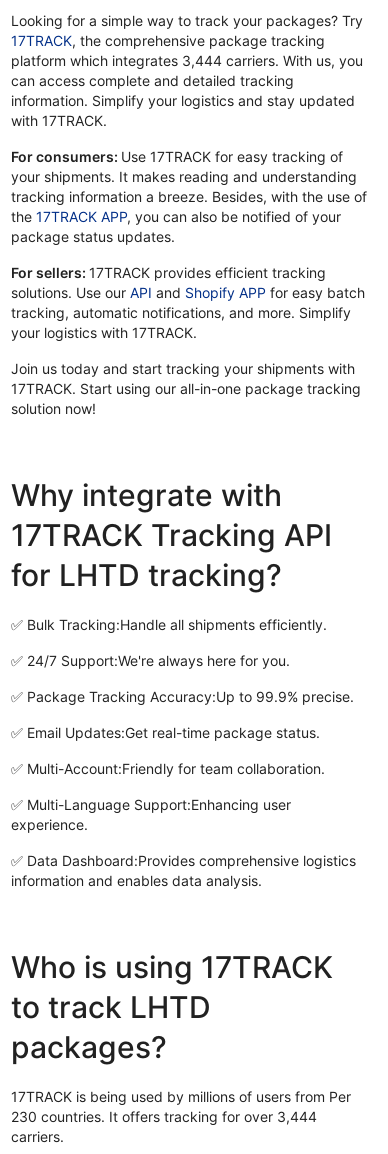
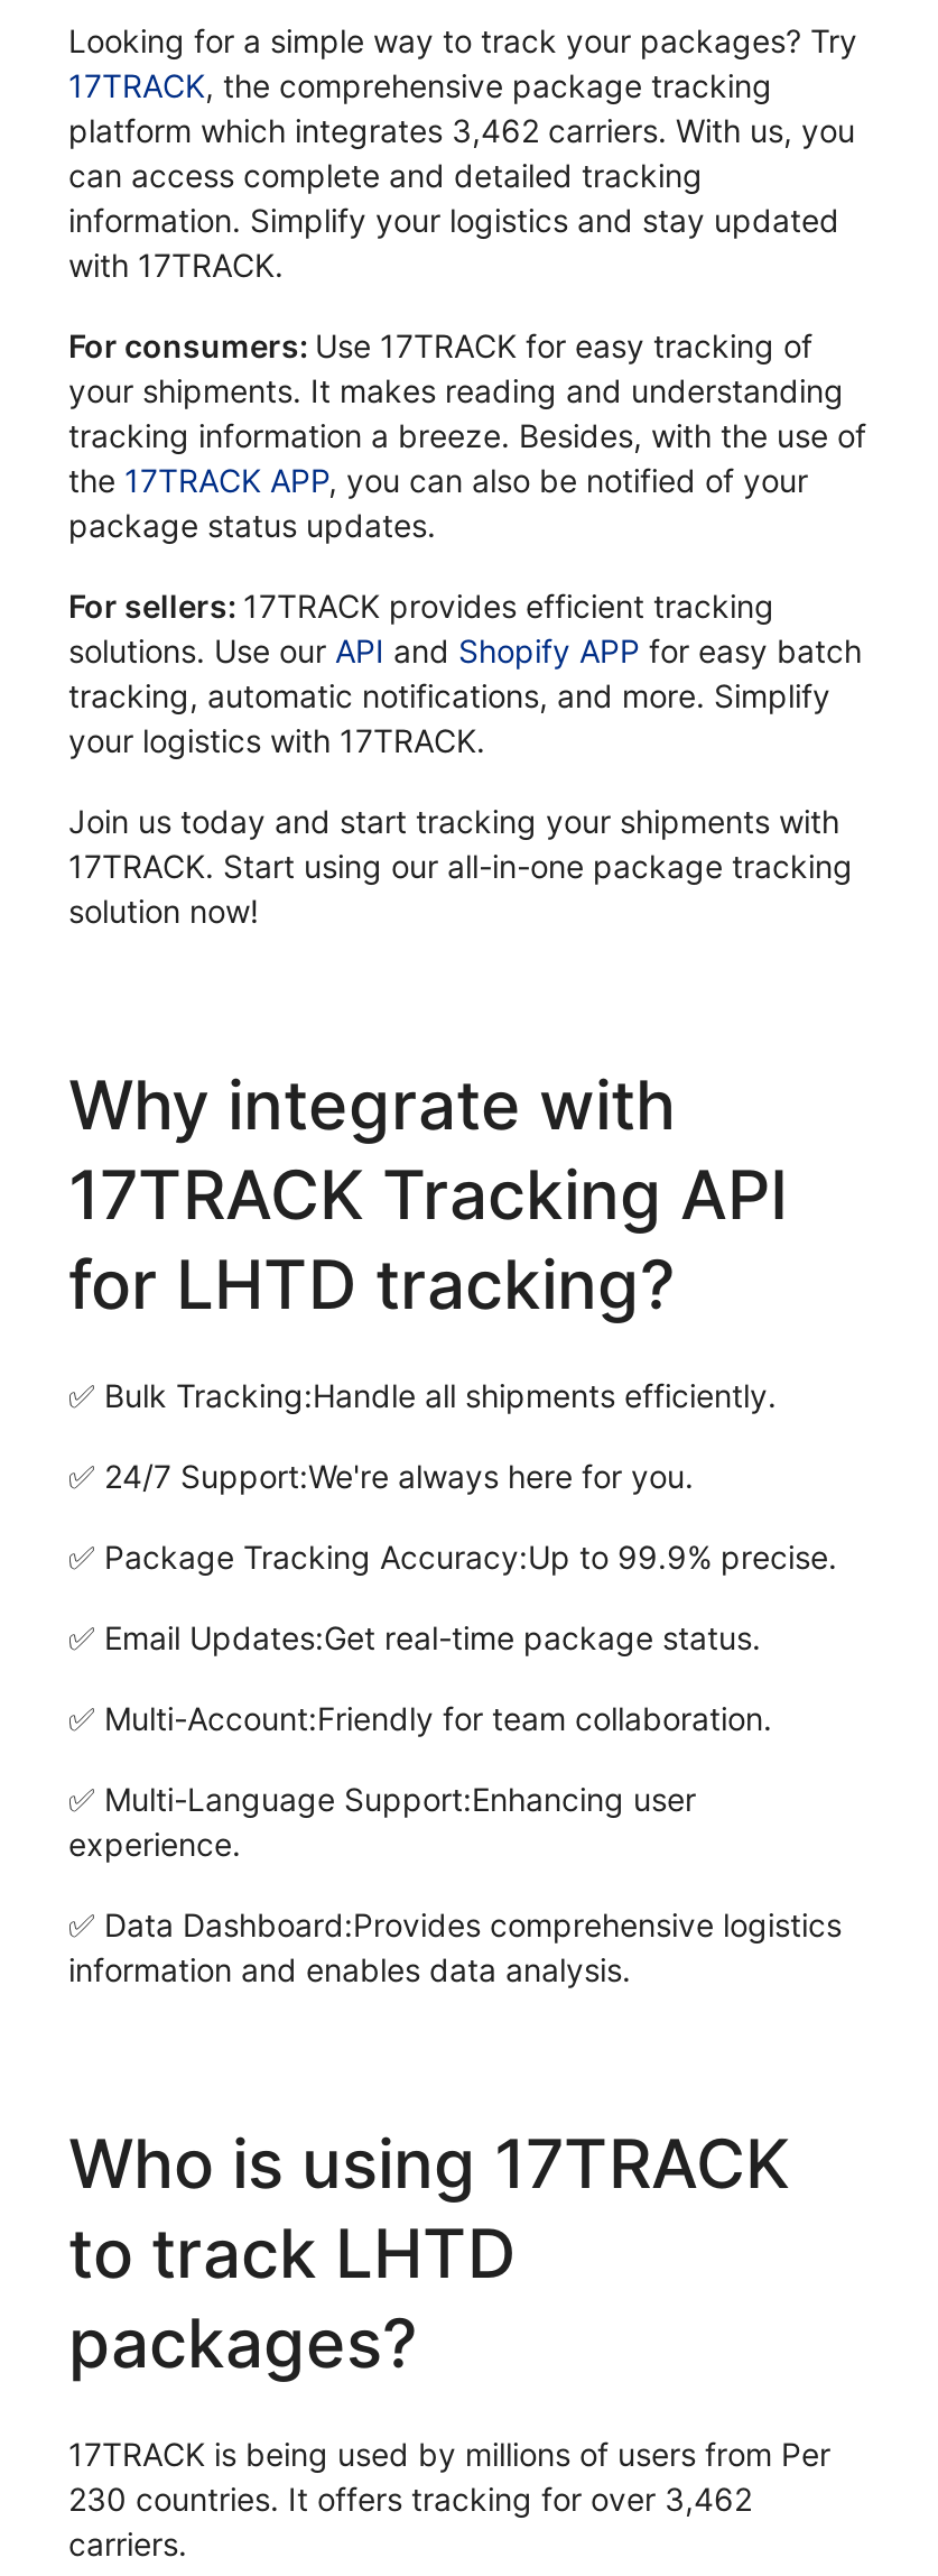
[11,52,363,69] platform which integrates 3,444 carriers. With us, you -> [68,112,855,150] platform which integrates 3,462 carriers. With us, you
[11,1108,317,1125] 230 countries. It offers tracking for over 3,444 -> [68,2480,752,2519] 230 countries. It offers tracking for over 3,462

